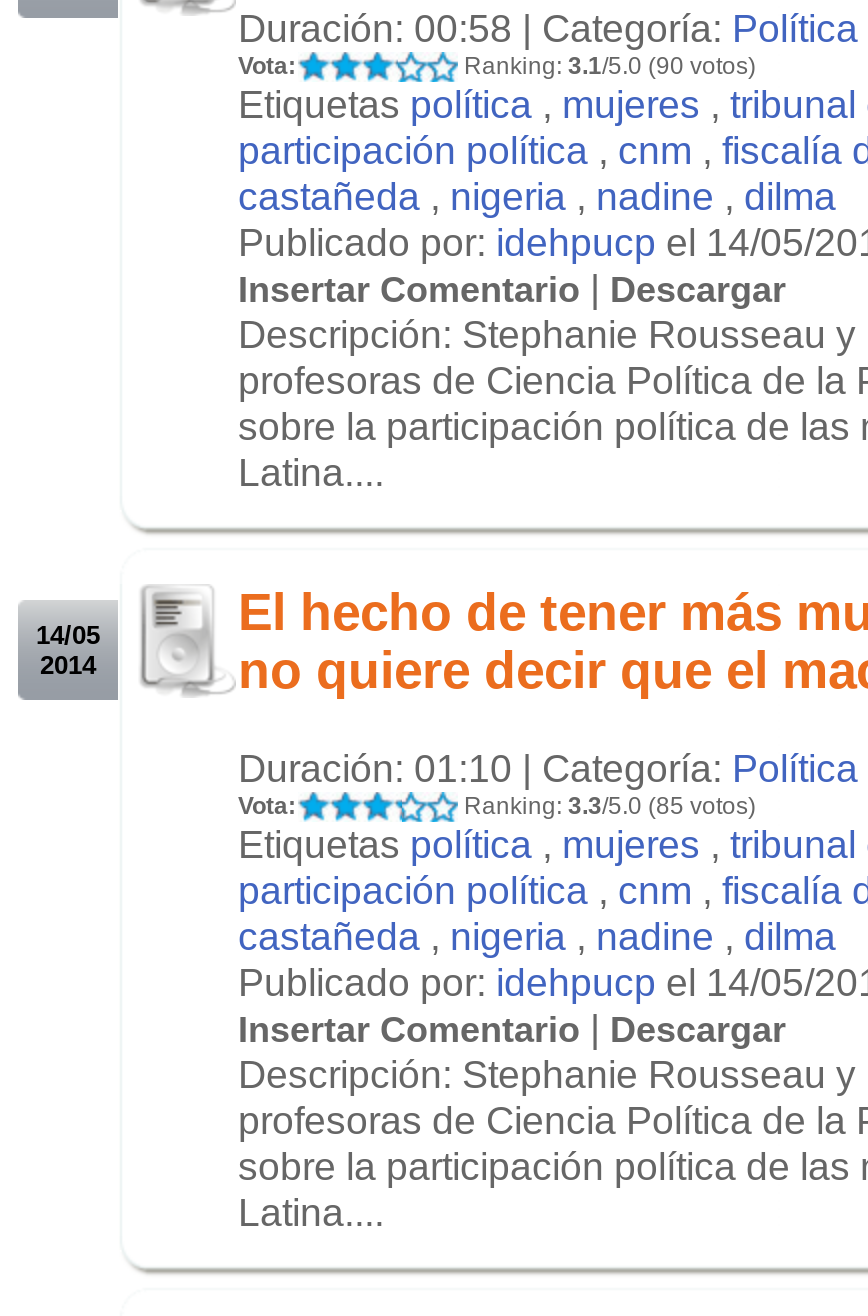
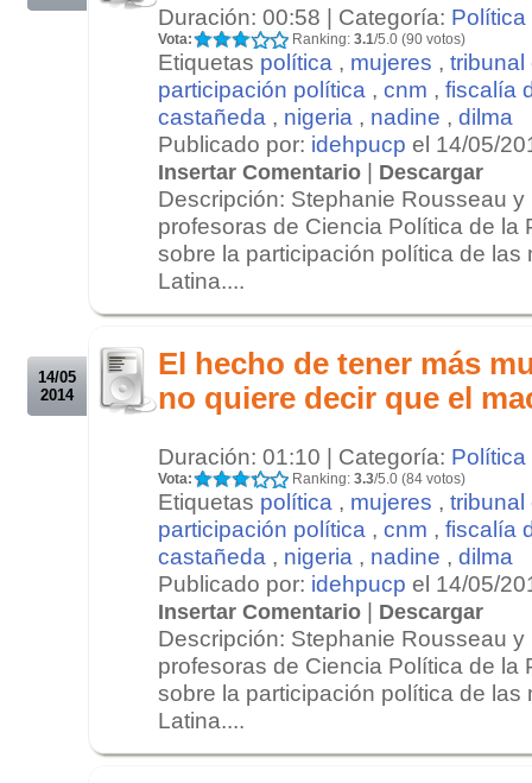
[458,792,756,820] Ranking: 3.3/5.0 (85 votos) -> [289,470,465,487] Ranking: 3.3/5.0 (84 votos)

